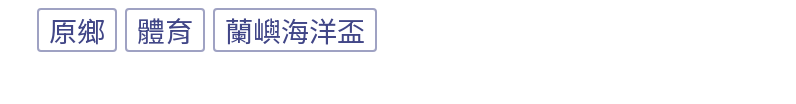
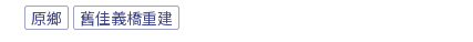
[137,9,365,49] 體育 | 蘭嶼海洋盃 -> [80,7,173,29] 舊佳義橋重建

